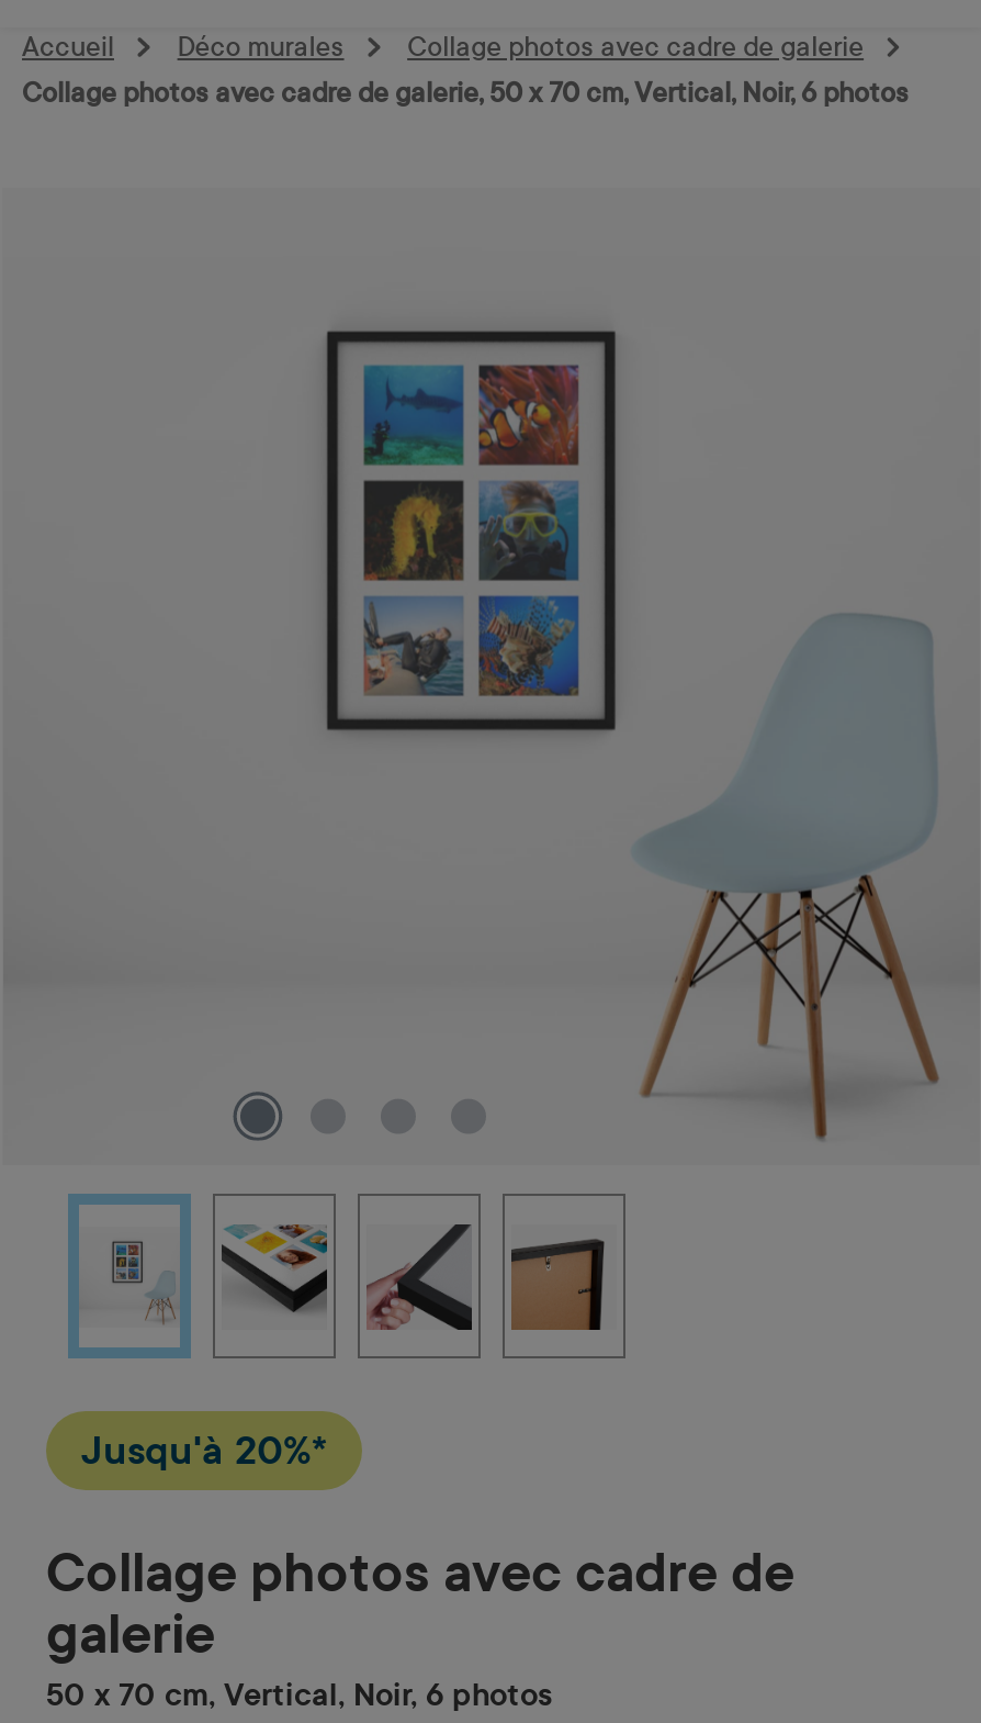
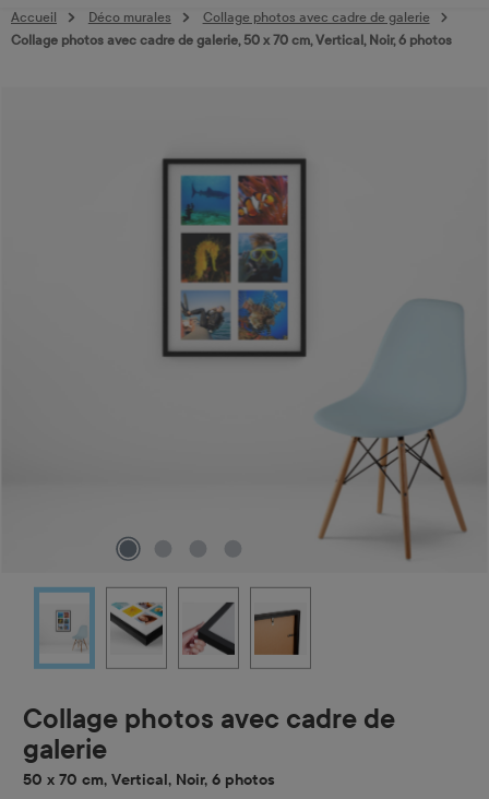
[81,1429,327,1473] Jusqu'à 20%* -> none

